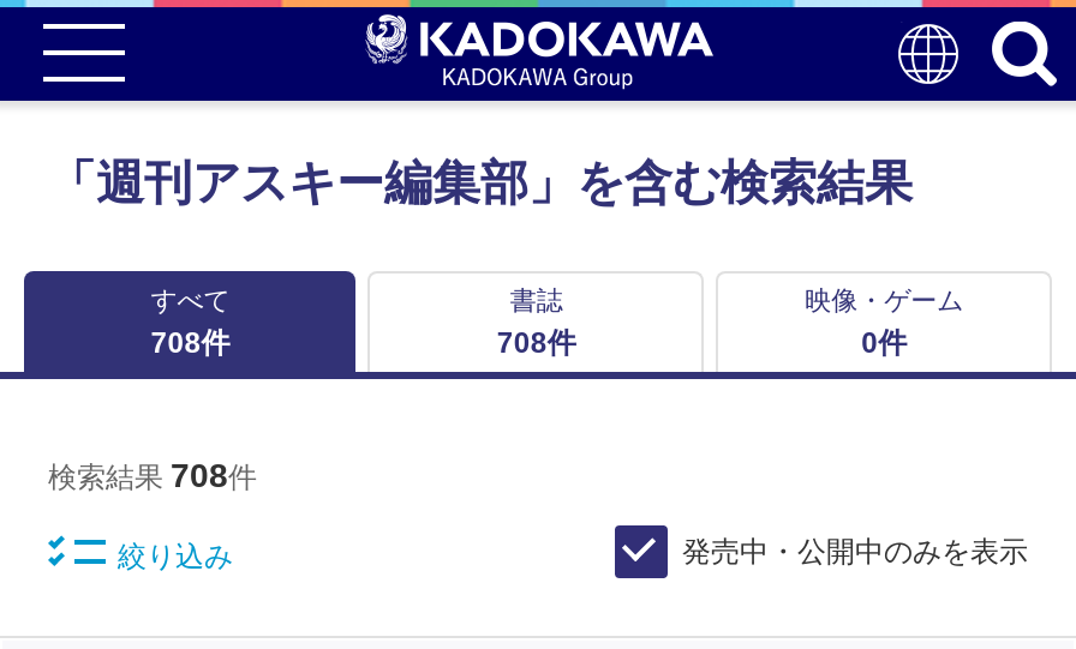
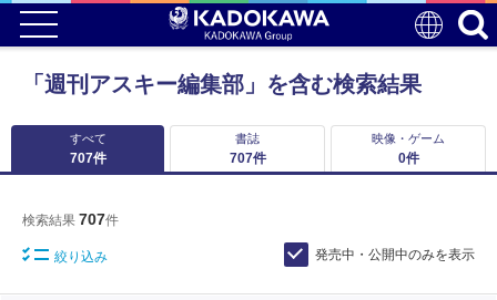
[151,325,230,359] 708件 -> [70,150,106,165] 707件
[497,326,576,360] 708件 -> [229,151,266,166] 707件
[48,456,257,494] 検索結果708件 -> [22,210,119,228] 検索結果707件

